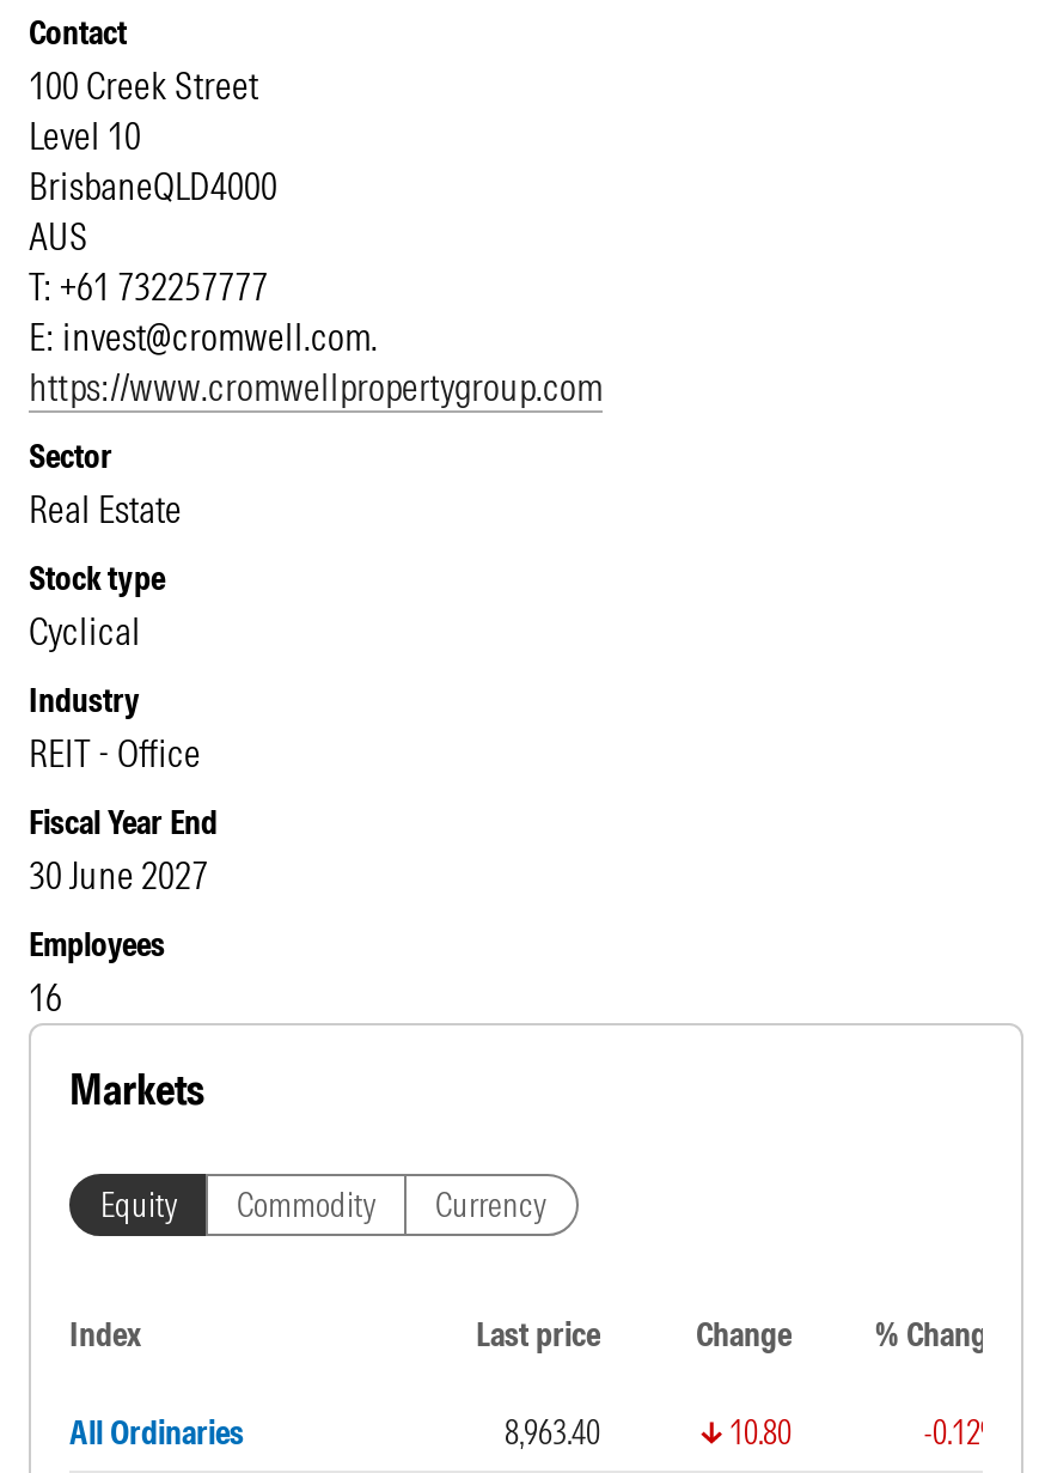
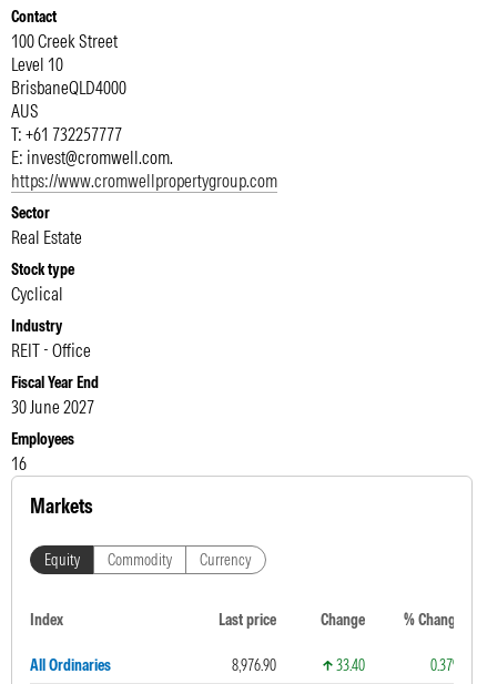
[505,1411,600,1454] 8,963.40 -> [232,655,276,675] 8,976.90
[729,1411,792,1454] 10.80 -> [336,655,365,675] 33.40
[923,1411,1002,1454] -0.12% -> [430,655,463,675] 0.37%

